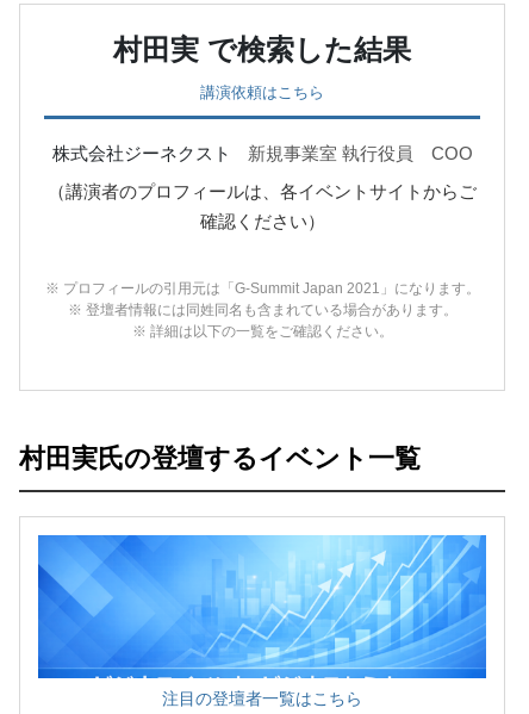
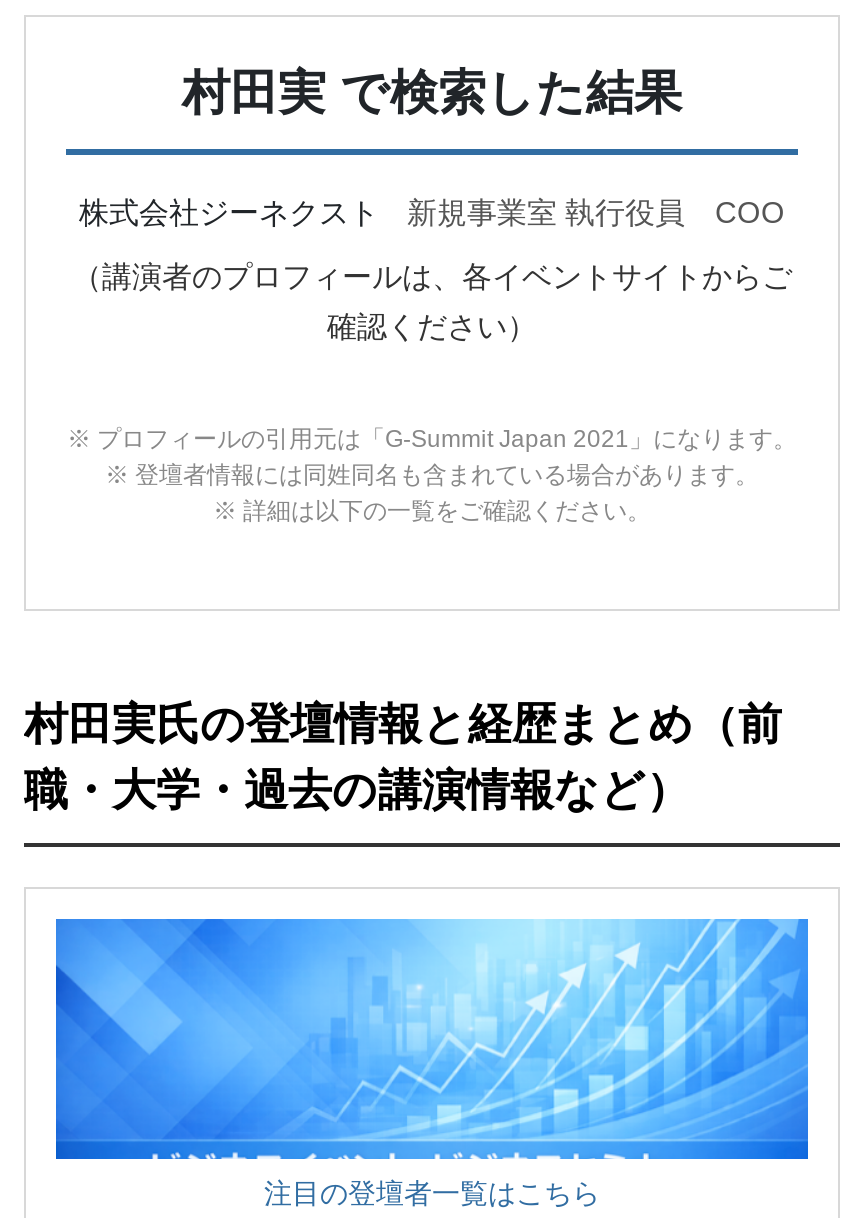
[200,84,324,102] 講演依頼はこちら -> none
moved [45,144,480,340] -> [67,195,797,525]: 株式会社ジーネクスト | 新規事業室 執行役員 COO | （講演者のプロフィールは、各イベントサイトからご | 確認ください） | ※ プロフィールの引用元は「G-Summit Japan 2021」になります。 | ※ 登壇者情報には同姓同名も含まれている場合があります。 | ※ 詳細は以下の一覧をご確認ください。
[19,444,421,474] 村田実氏の登壇するイベント一覧 -> [24,699,782,815] 村田実氏の登壇情報と経歴まとめ（前 | 職・大学・過去の講演情報など）

